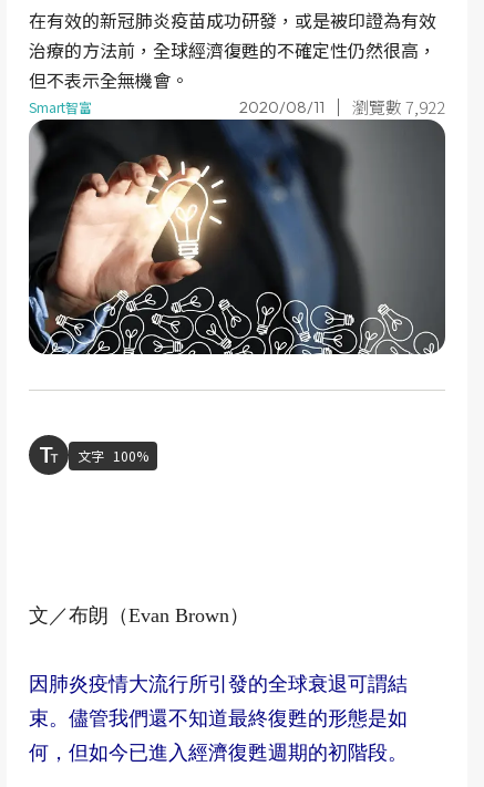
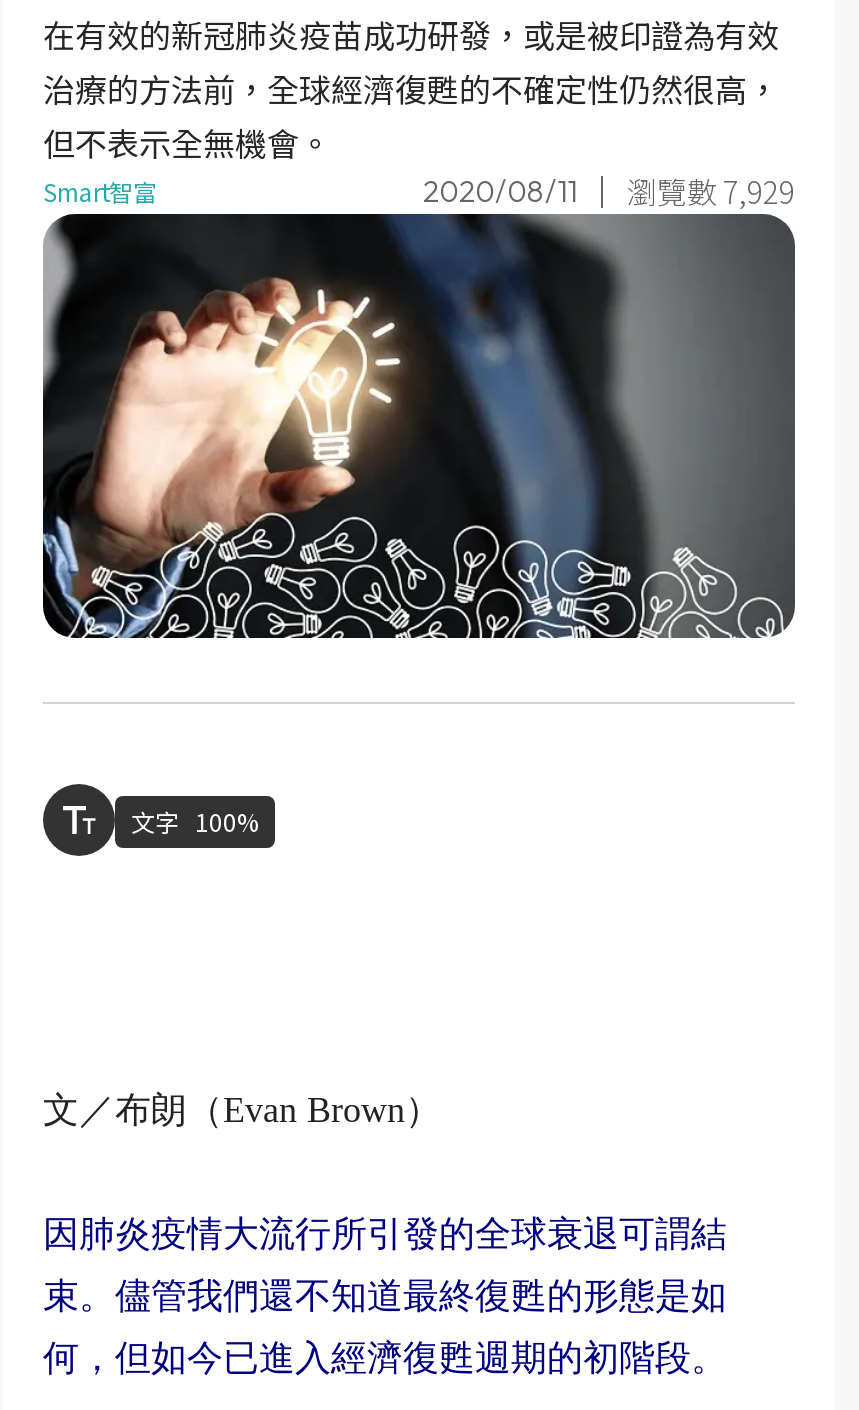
[239,95,445,118] 2020/08/11 瀏覽數 7,922 -> [423,170,795,212] 2020/08/11 瀏覽數 7,929

